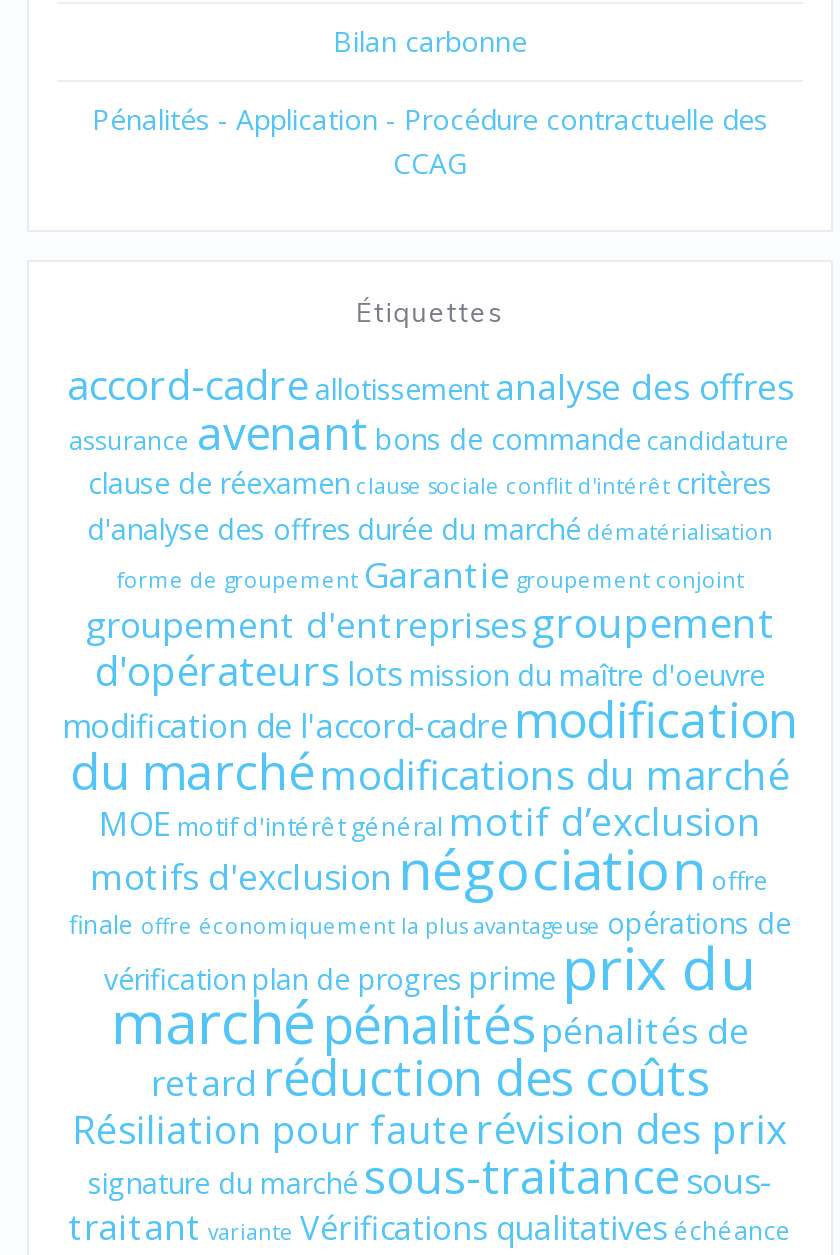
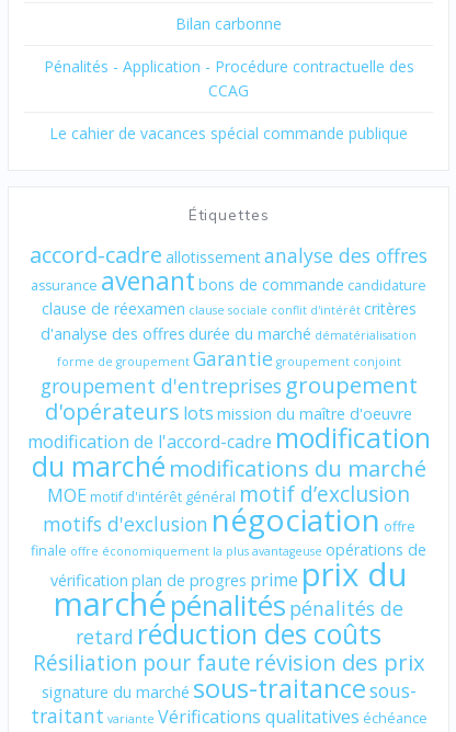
none -> [49,123,408,144] Le cahier de vacances spécial commande publique

